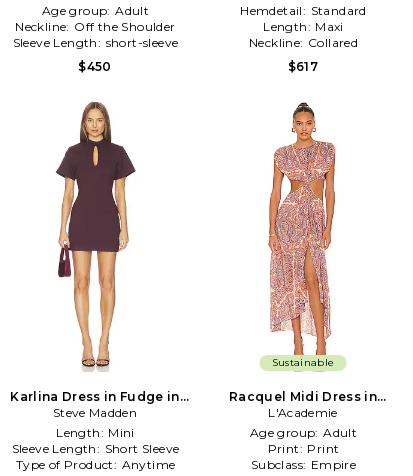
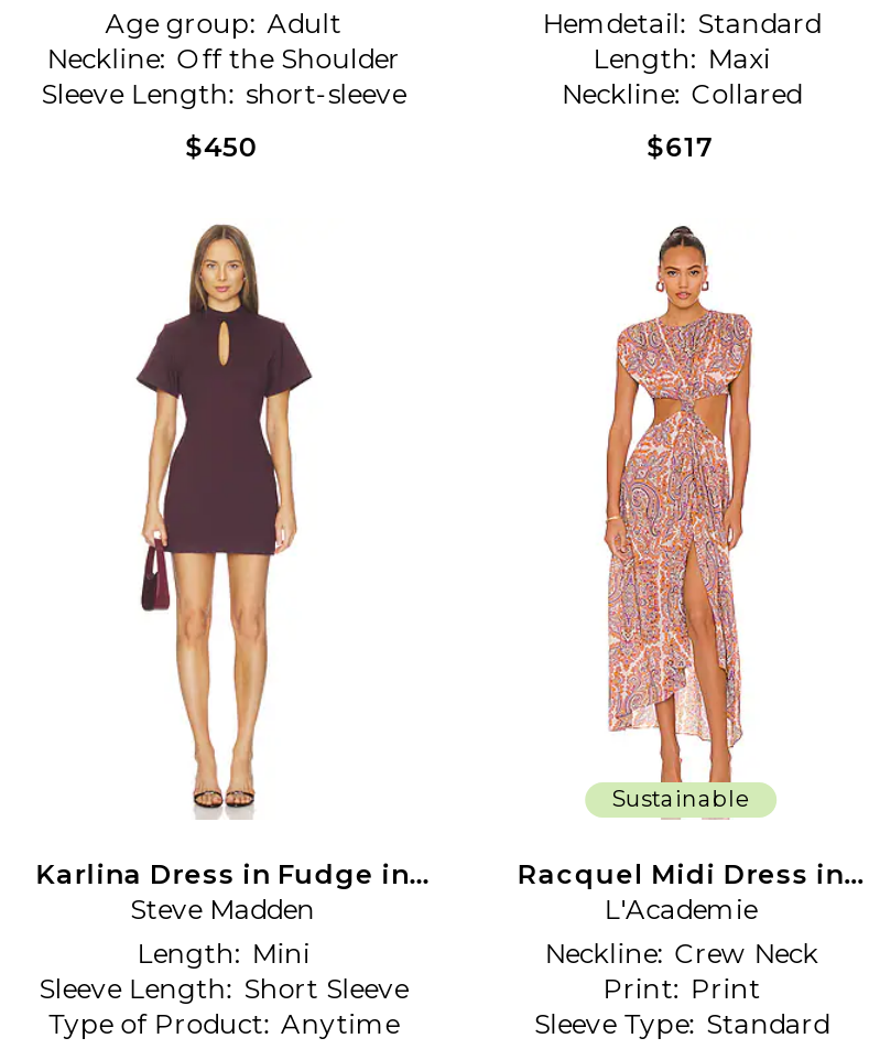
[250,425,357,440] Age group: Adult -> [545,937,819,970] Neckline: Crew Neck
[251,457,356,472] Subclass: Empire -> [534,1007,830,1040] Sleeve Type: Standard

